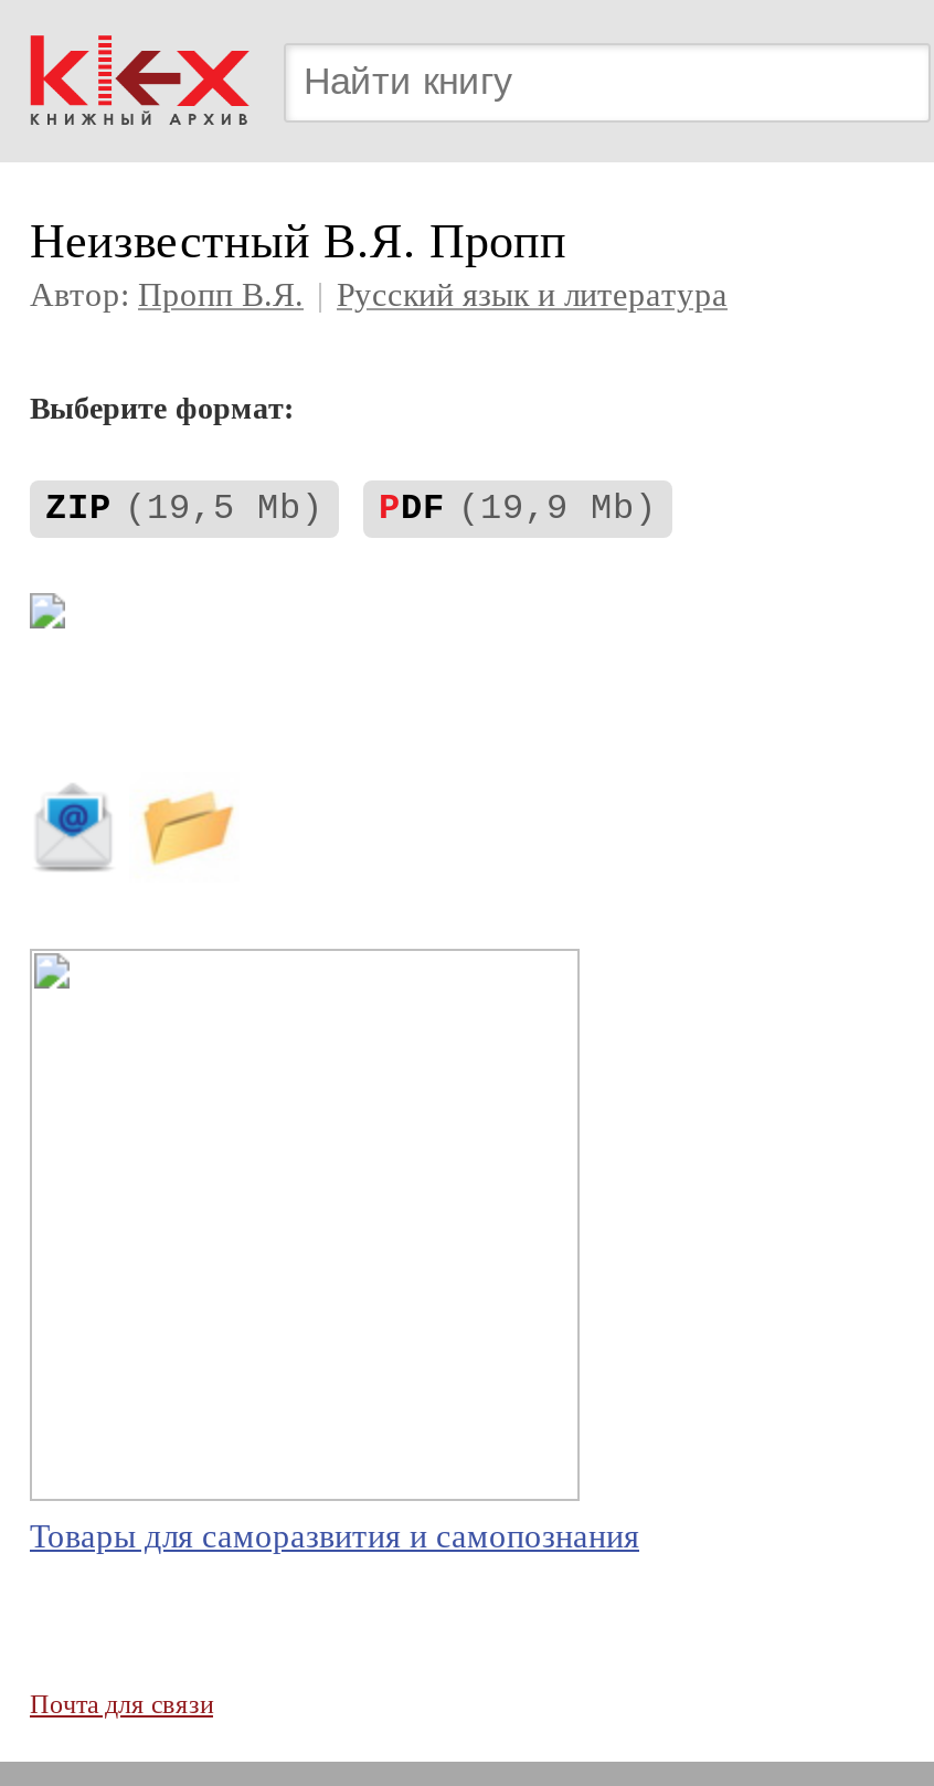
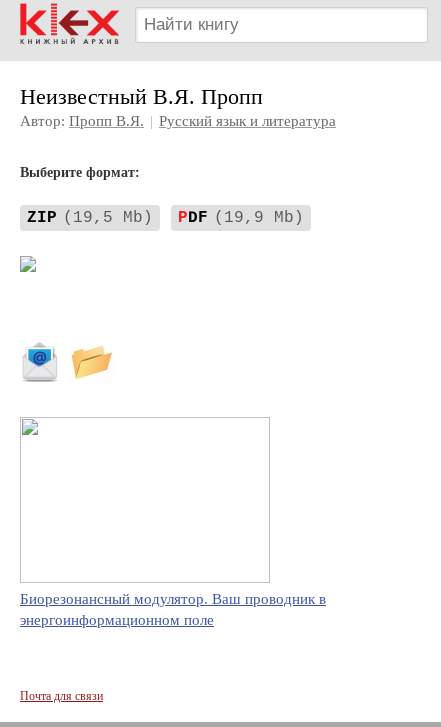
[30,1519,639,1554] Товары для саморазвития и самопознания -> [20,591,326,628] Биорезонансный модулятор. Ваш проводник в | энергоинформационном поле

